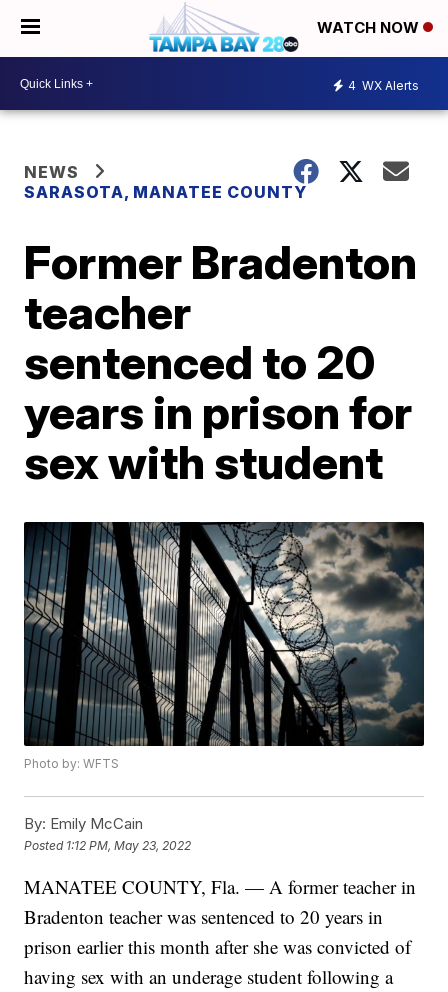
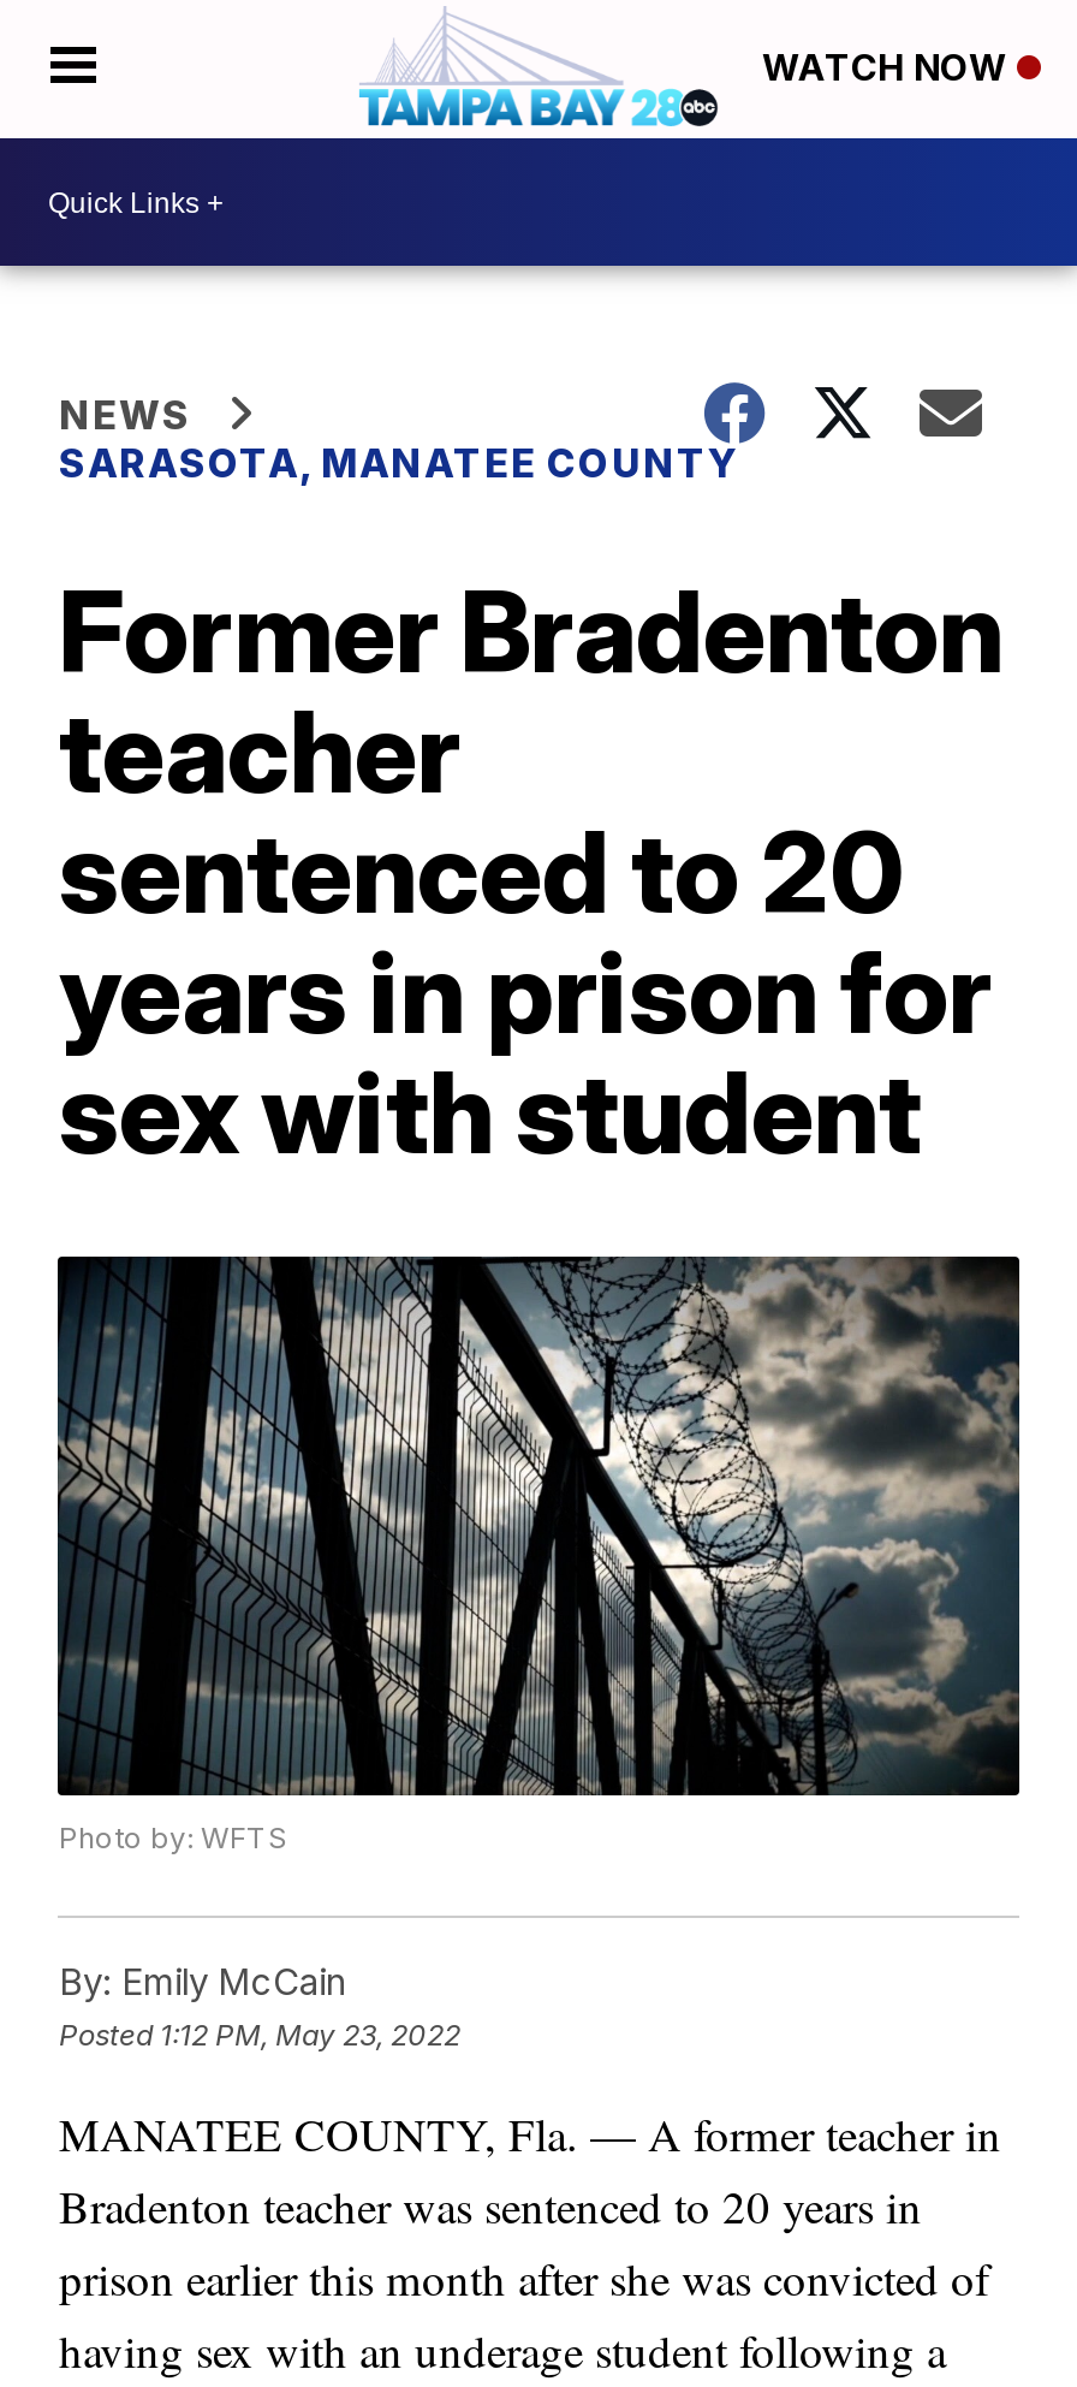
[348,77,419,92] 4 WX Alerts -> none

